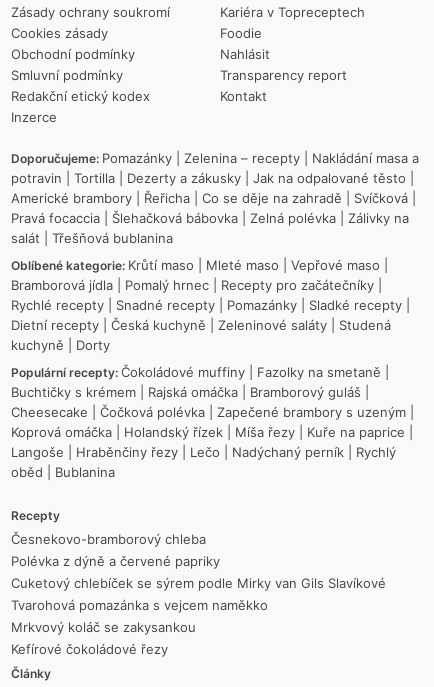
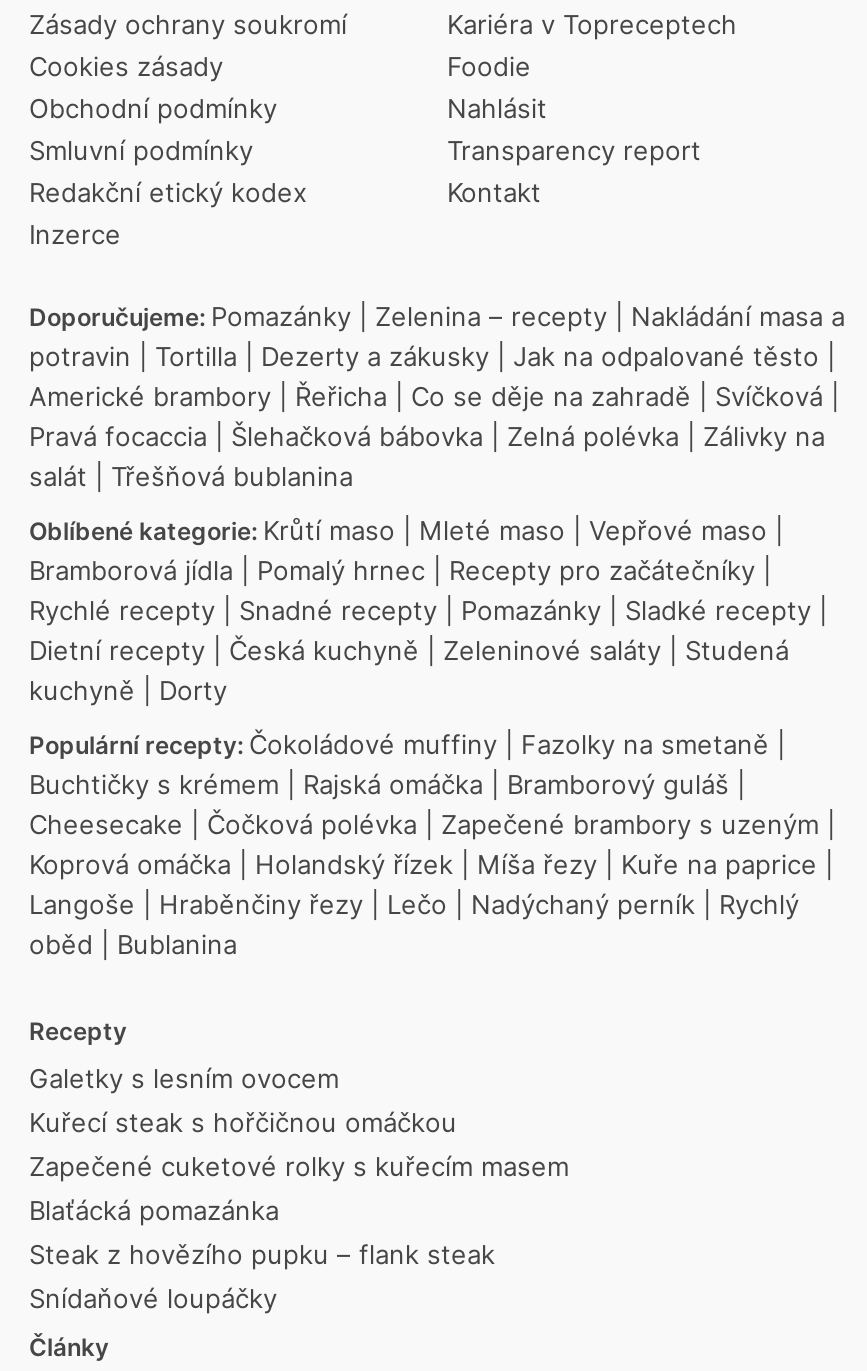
[11,531,386,657] Česnekovo-bramborový chleba | Polévka z dýně a červené papriky | Cuketový chlebíček se sýrem podle Mirky van Gils Slavíkové | Tvarohová pomazánka s vejcem naměkko | Mrkvový koláč se zakysankou | Kefírové čokoládové řezy -> [29,1062,569,1314] Galetky s lesním ovocem | Kuřecí steak s hořčičnou omáčkou | Zapečené cuketové rolky s kuřecím masem | Blaťácká pomazánka | Steak z hovězího pupku – flank steak | Snídaňové loupáčky

